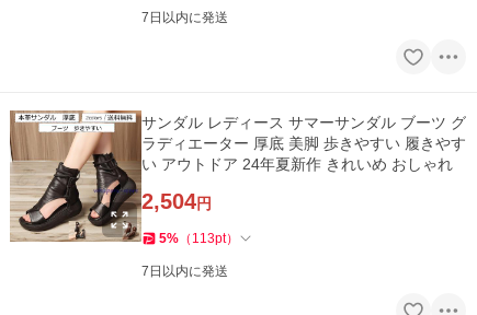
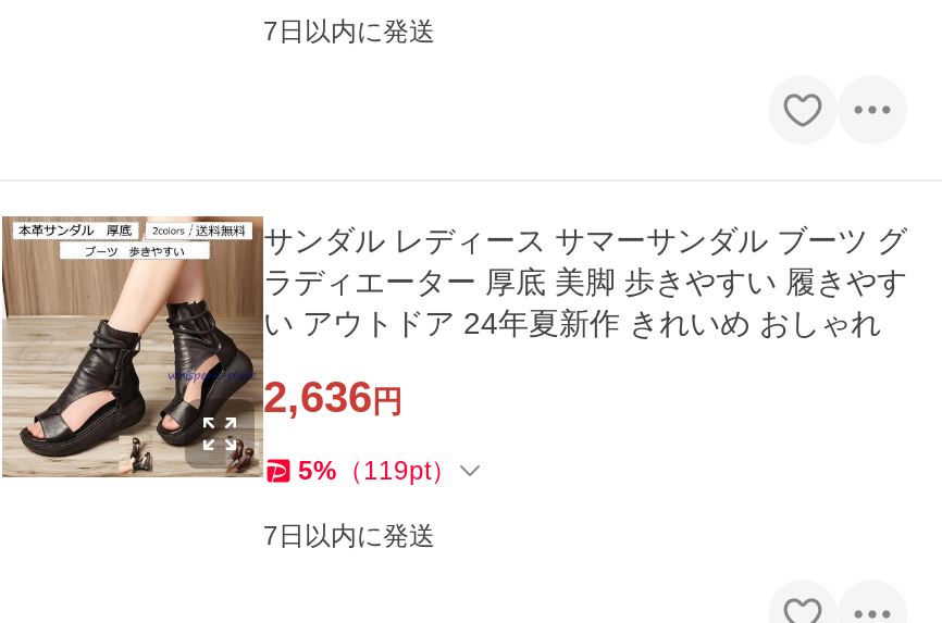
[141,189,212,213] 2,504円 -> [263,373,402,421] 2,636円
[159,231,239,246] 5%（113pt） -> [298,456,457,486] 5%（119pt）

